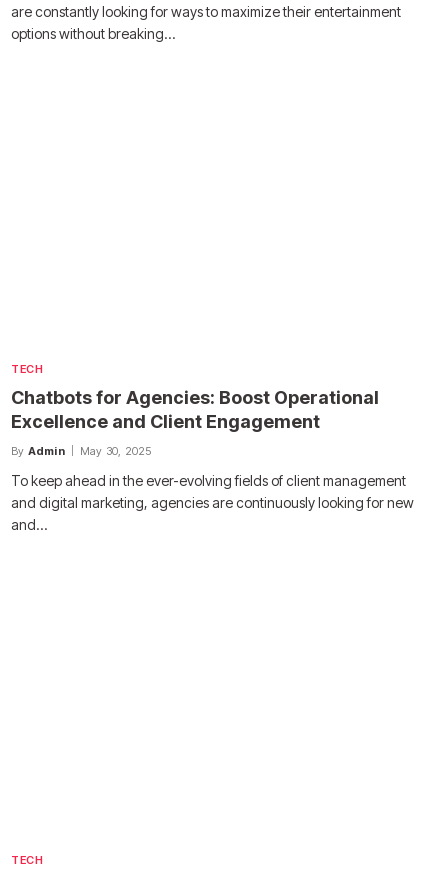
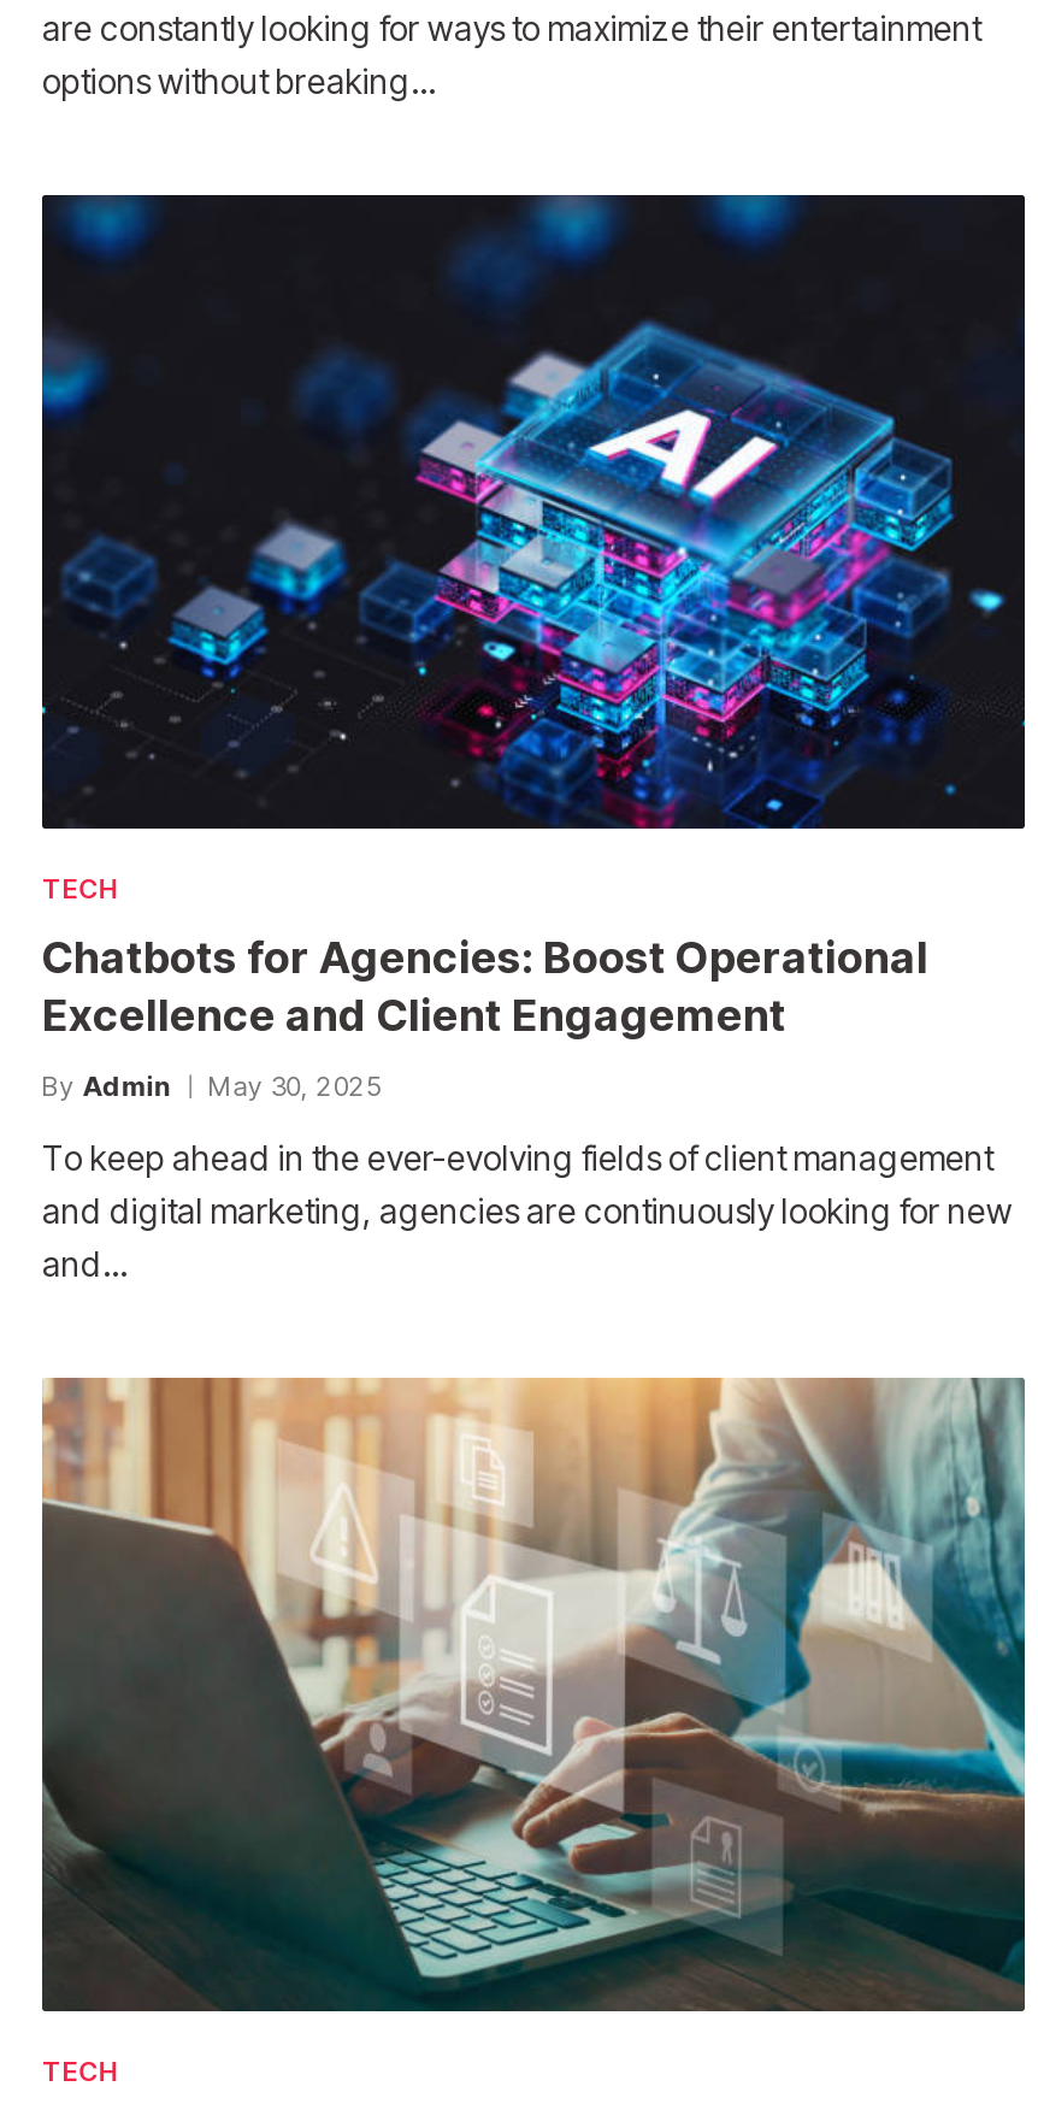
none -> [40,193,1027,831] [image]
none -> [40,1375,1027,2014] [image]

